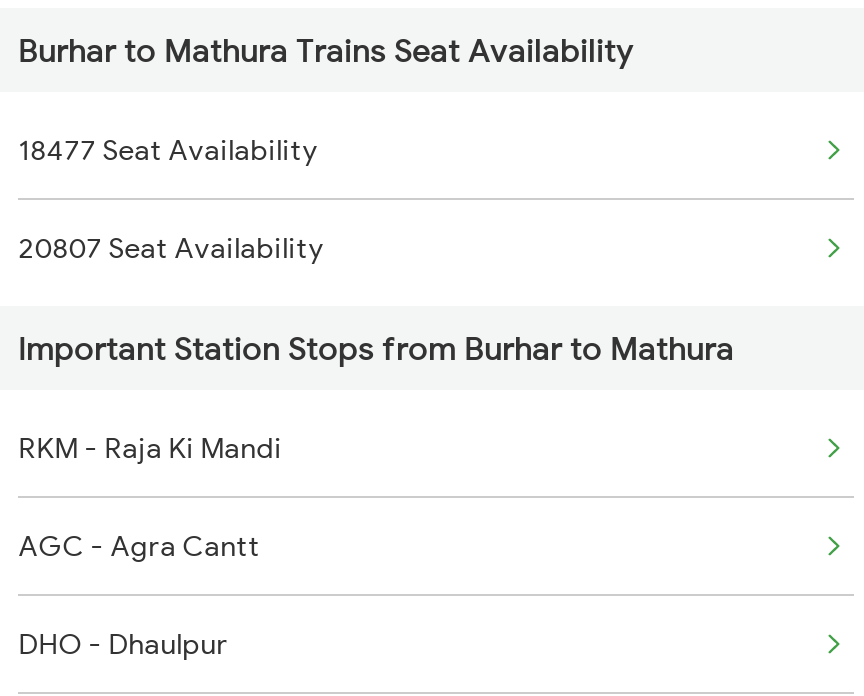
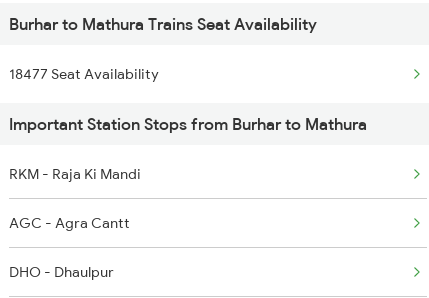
[18,231,324,267] 20807 Seat Availability -> none

